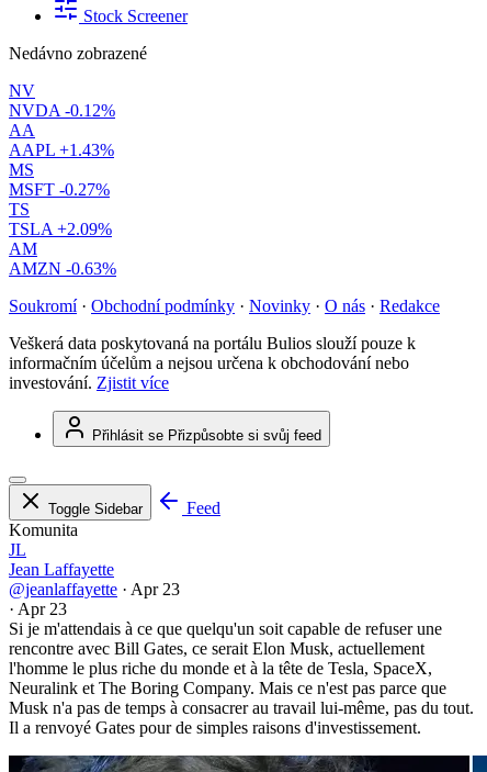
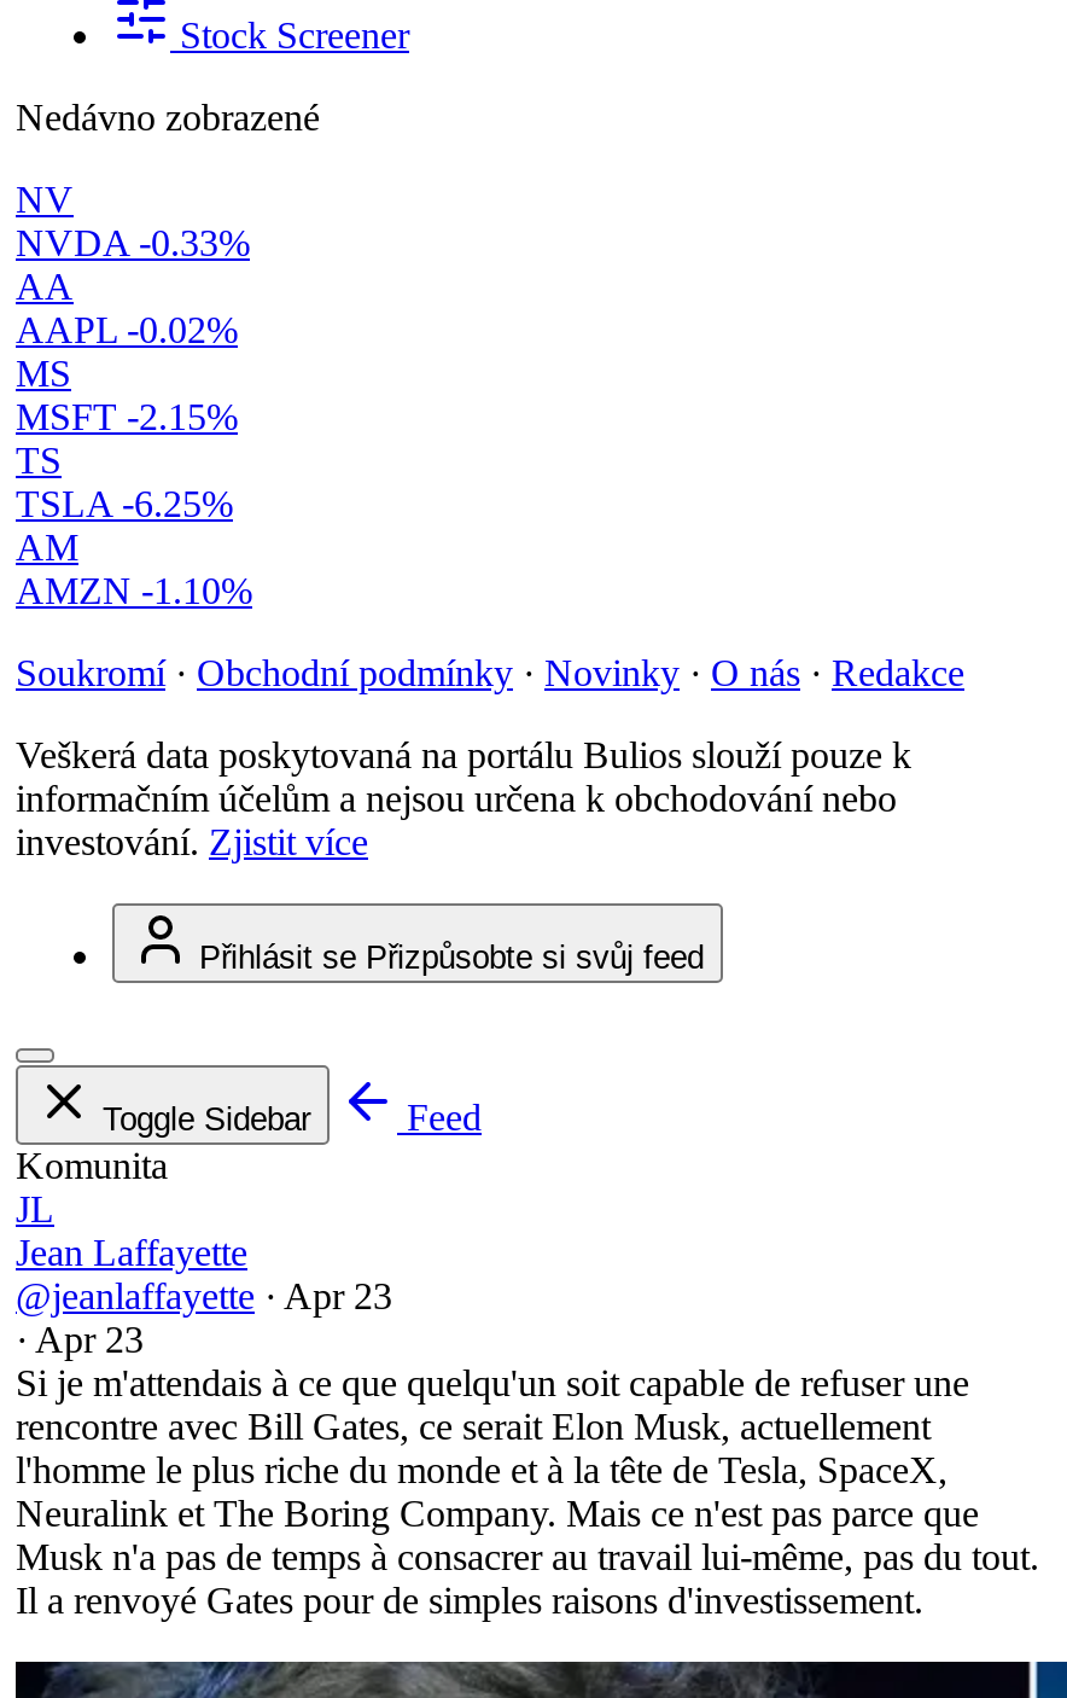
[9,101,115,120] NVDA -0.12% -> [16,222,250,264] NVDA -0.33%
[9,141,114,159] AAPL +1.43% -> [16,309,238,350] AAPL -0.02%
[9,180,110,199] MSFT -0.27% -> [16,396,238,437] MSFT -2.15%
[9,220,112,238] TSLA +2.09% -> [16,483,233,524] TSLA -6.25%
[9,259,116,278] AMZN -0.63% -> [16,570,252,611] AMZN -1.10%

